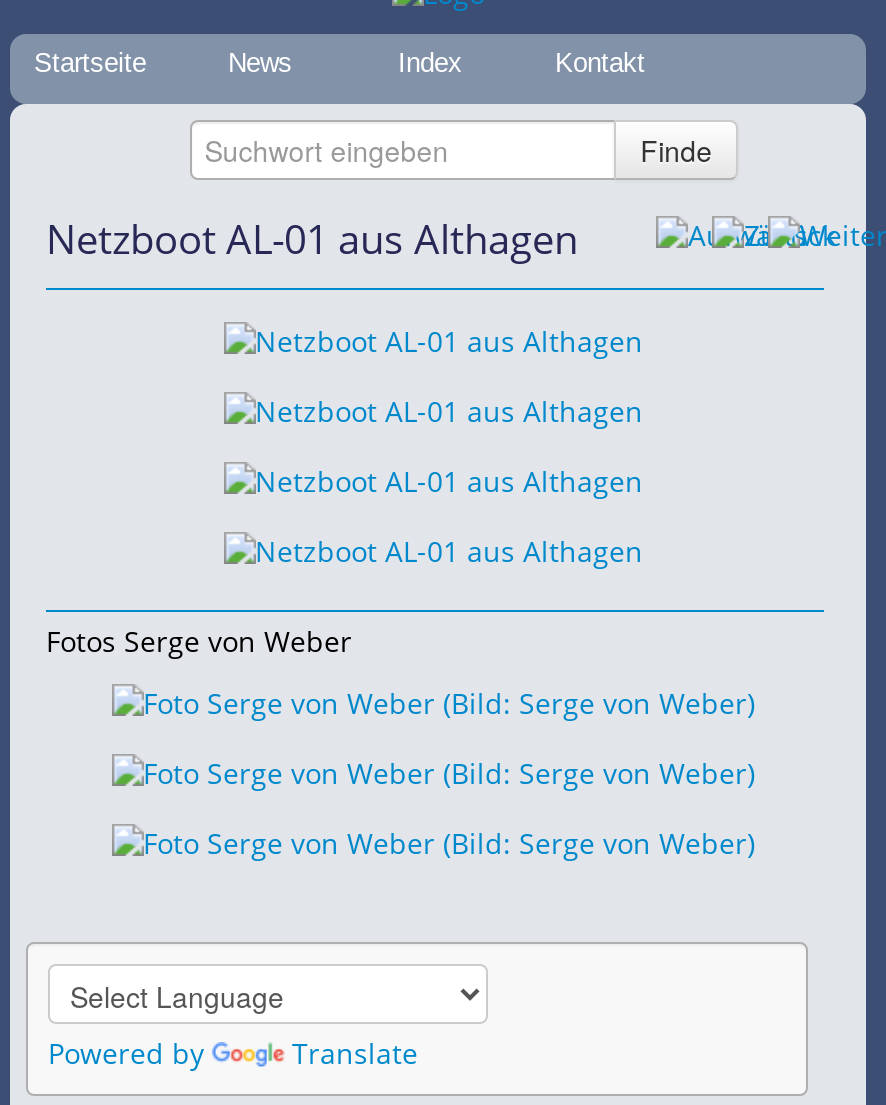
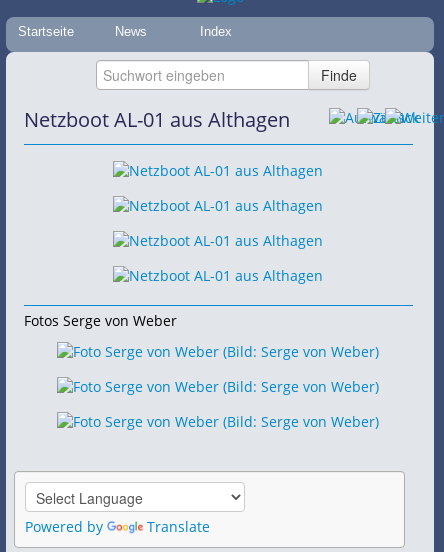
[555,48,645,78] Kontakt -> none

